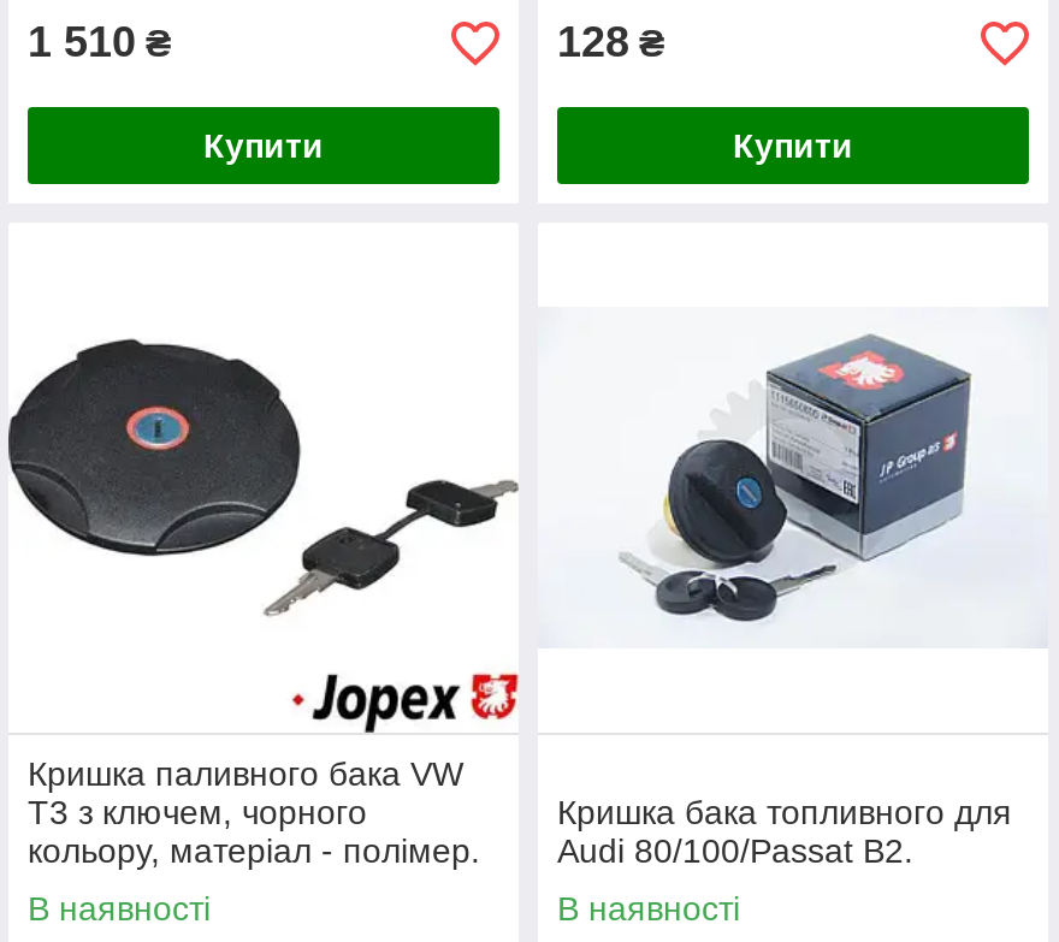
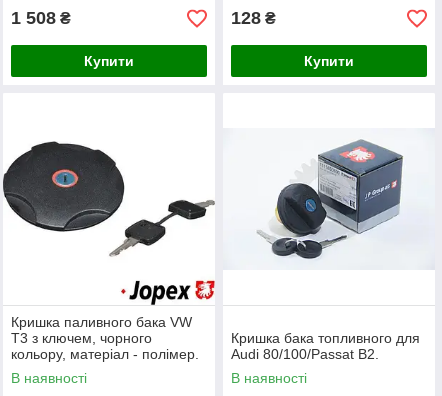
[28,18,172,66] 1 510 ₴ -> [11,8,71,28] 1 508 ₴

